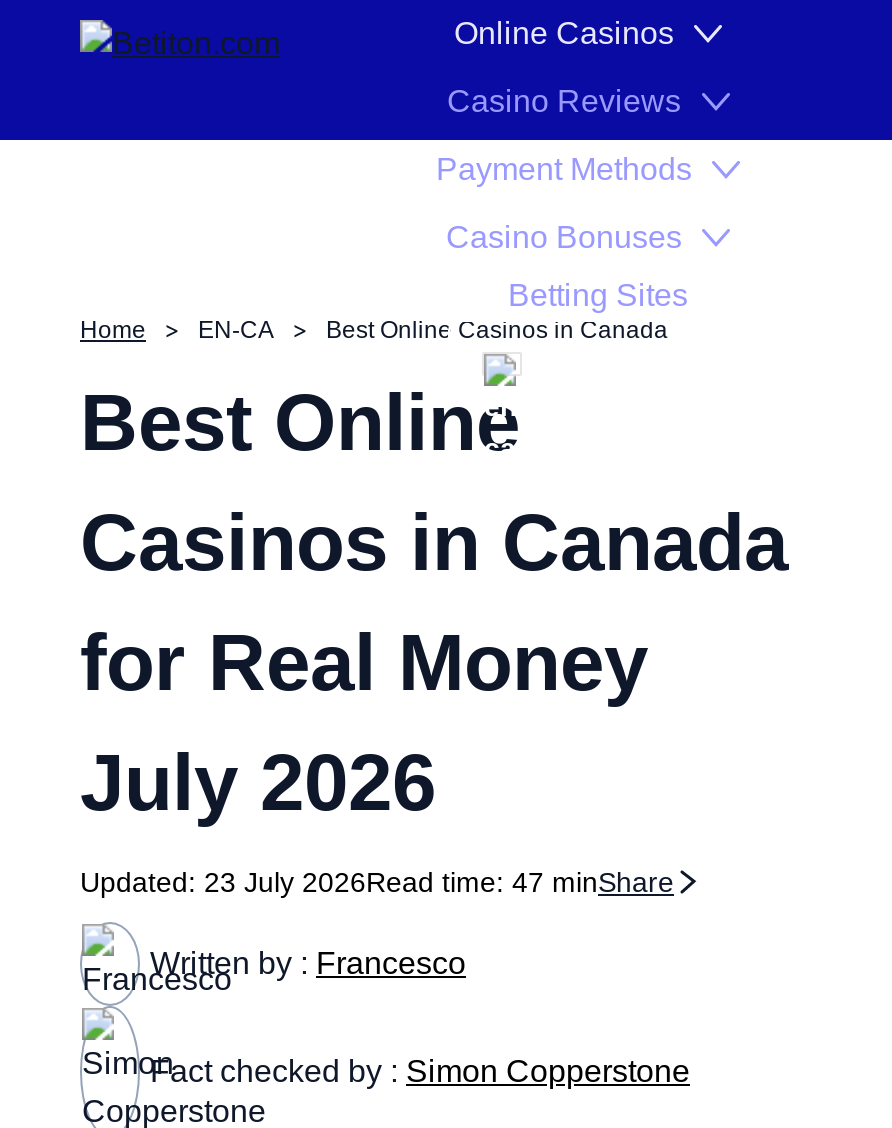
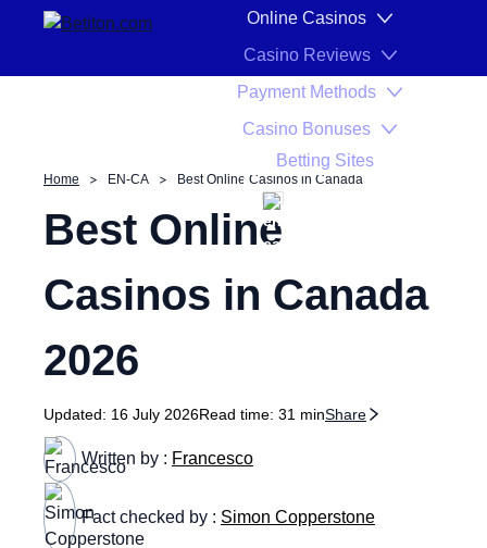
[80,618,648,826] for Real Money | July 2026 -> [43,336,139,384] 2026
[80,866,674,898] Updated: 23 July 2026Read time: 47 minShare -> [43,406,366,423] Updated: 16 July 2026Read time: 31 minShare

